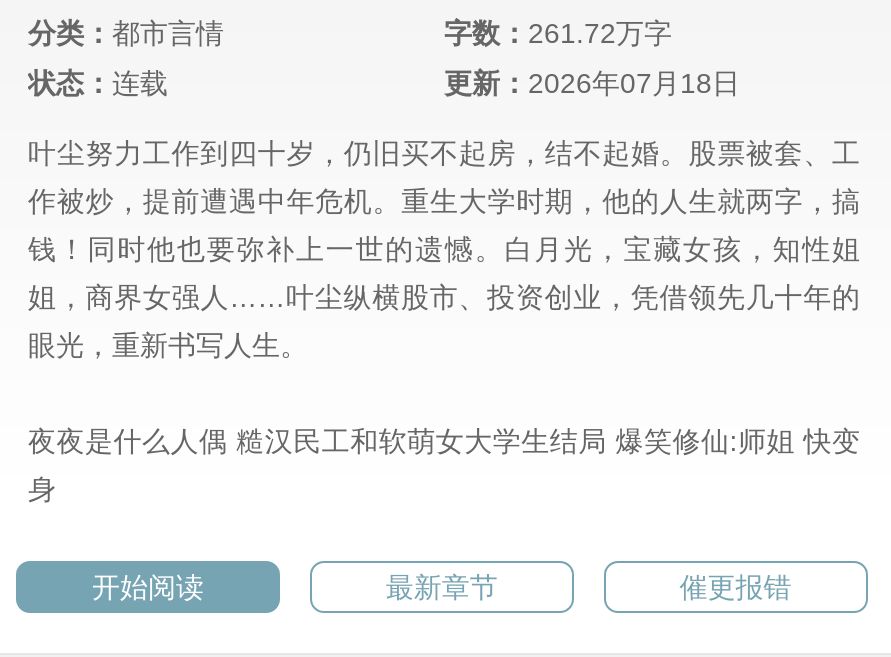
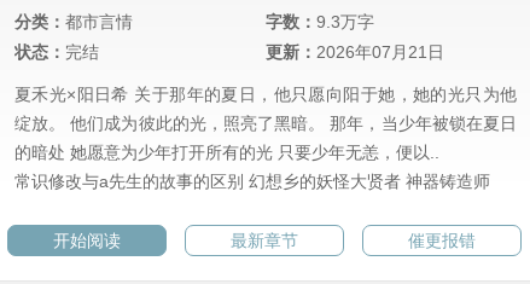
[28,18,860,506] 字数：261.72万字 | 状态：连载 | 更新：2026年07月18日 | 叶尘努力工作到四十岁，仍旧买不起房，结不起婚。股票被套、工 | 作被炒，提前遭遇中年危机。重生大学时期，他的人生就两字，搞 | 钱！同时他也要弥补上一世的遗憾。白月光，宝藏女孩，知性姐 | 姐，商界女强人……叶尘纵横股市、投资创业，凭借领先几十年的 | 眼光，重新书写人生。 | 夜夜是什么人偶 糙汉民工和软萌女大学生结局 爆笑修仙:师姐 快变 | 身 -> [14,13,517,192] 字数：9.3万字 | 状态：完结 | 更新：2026年07月21日 | 夏禾光×阳日希 关于那年的夏日，他只愿向阳于她，她的光只为他 | 绽放。 他们成为彼此的光，照亮了黑暗。 那年，当少年被锁在夏日 | 的暗处 她愿意为少年打开所有的光 只要少年无恙，便以.. | 常识修改与a先生的故事的区别 幻想乡的妖怪大贤者 神器铸造师

